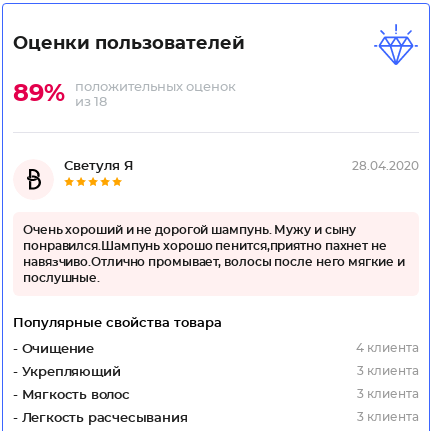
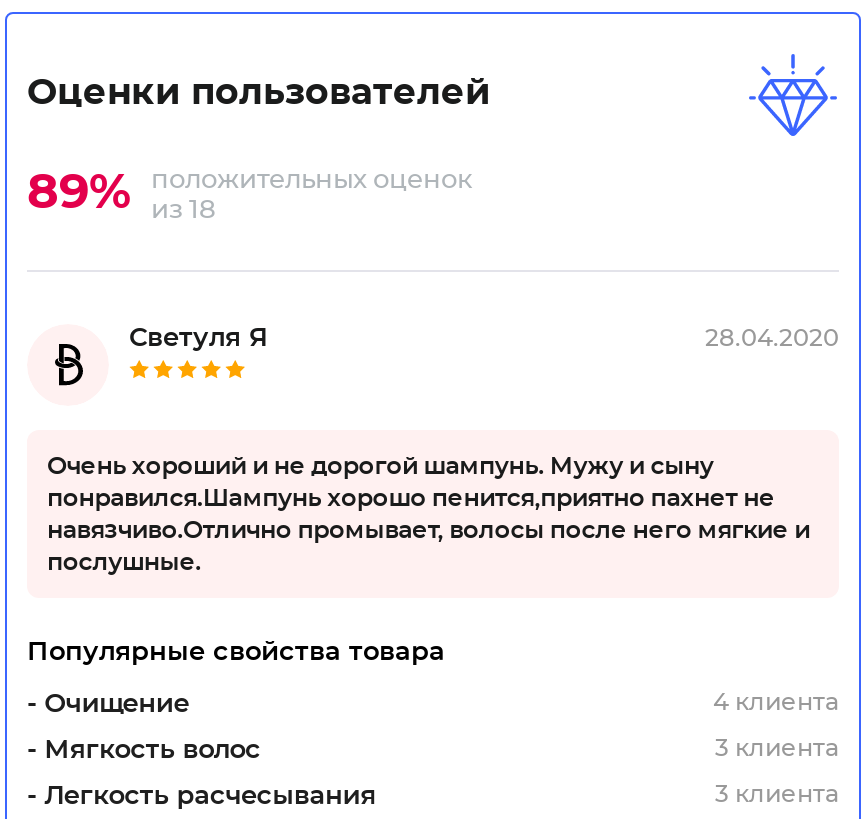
[13,365,419,379] - Укрепляющий | 3 клиента -> none

